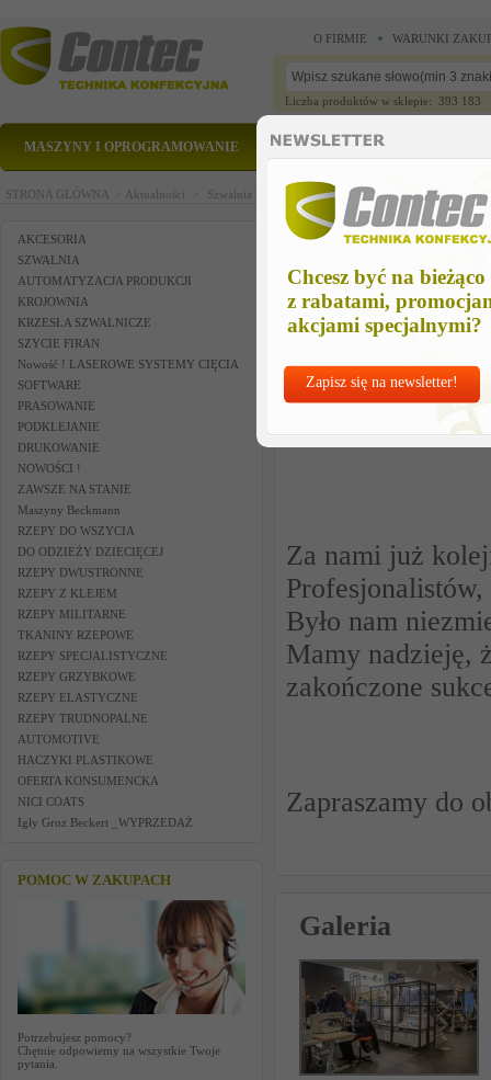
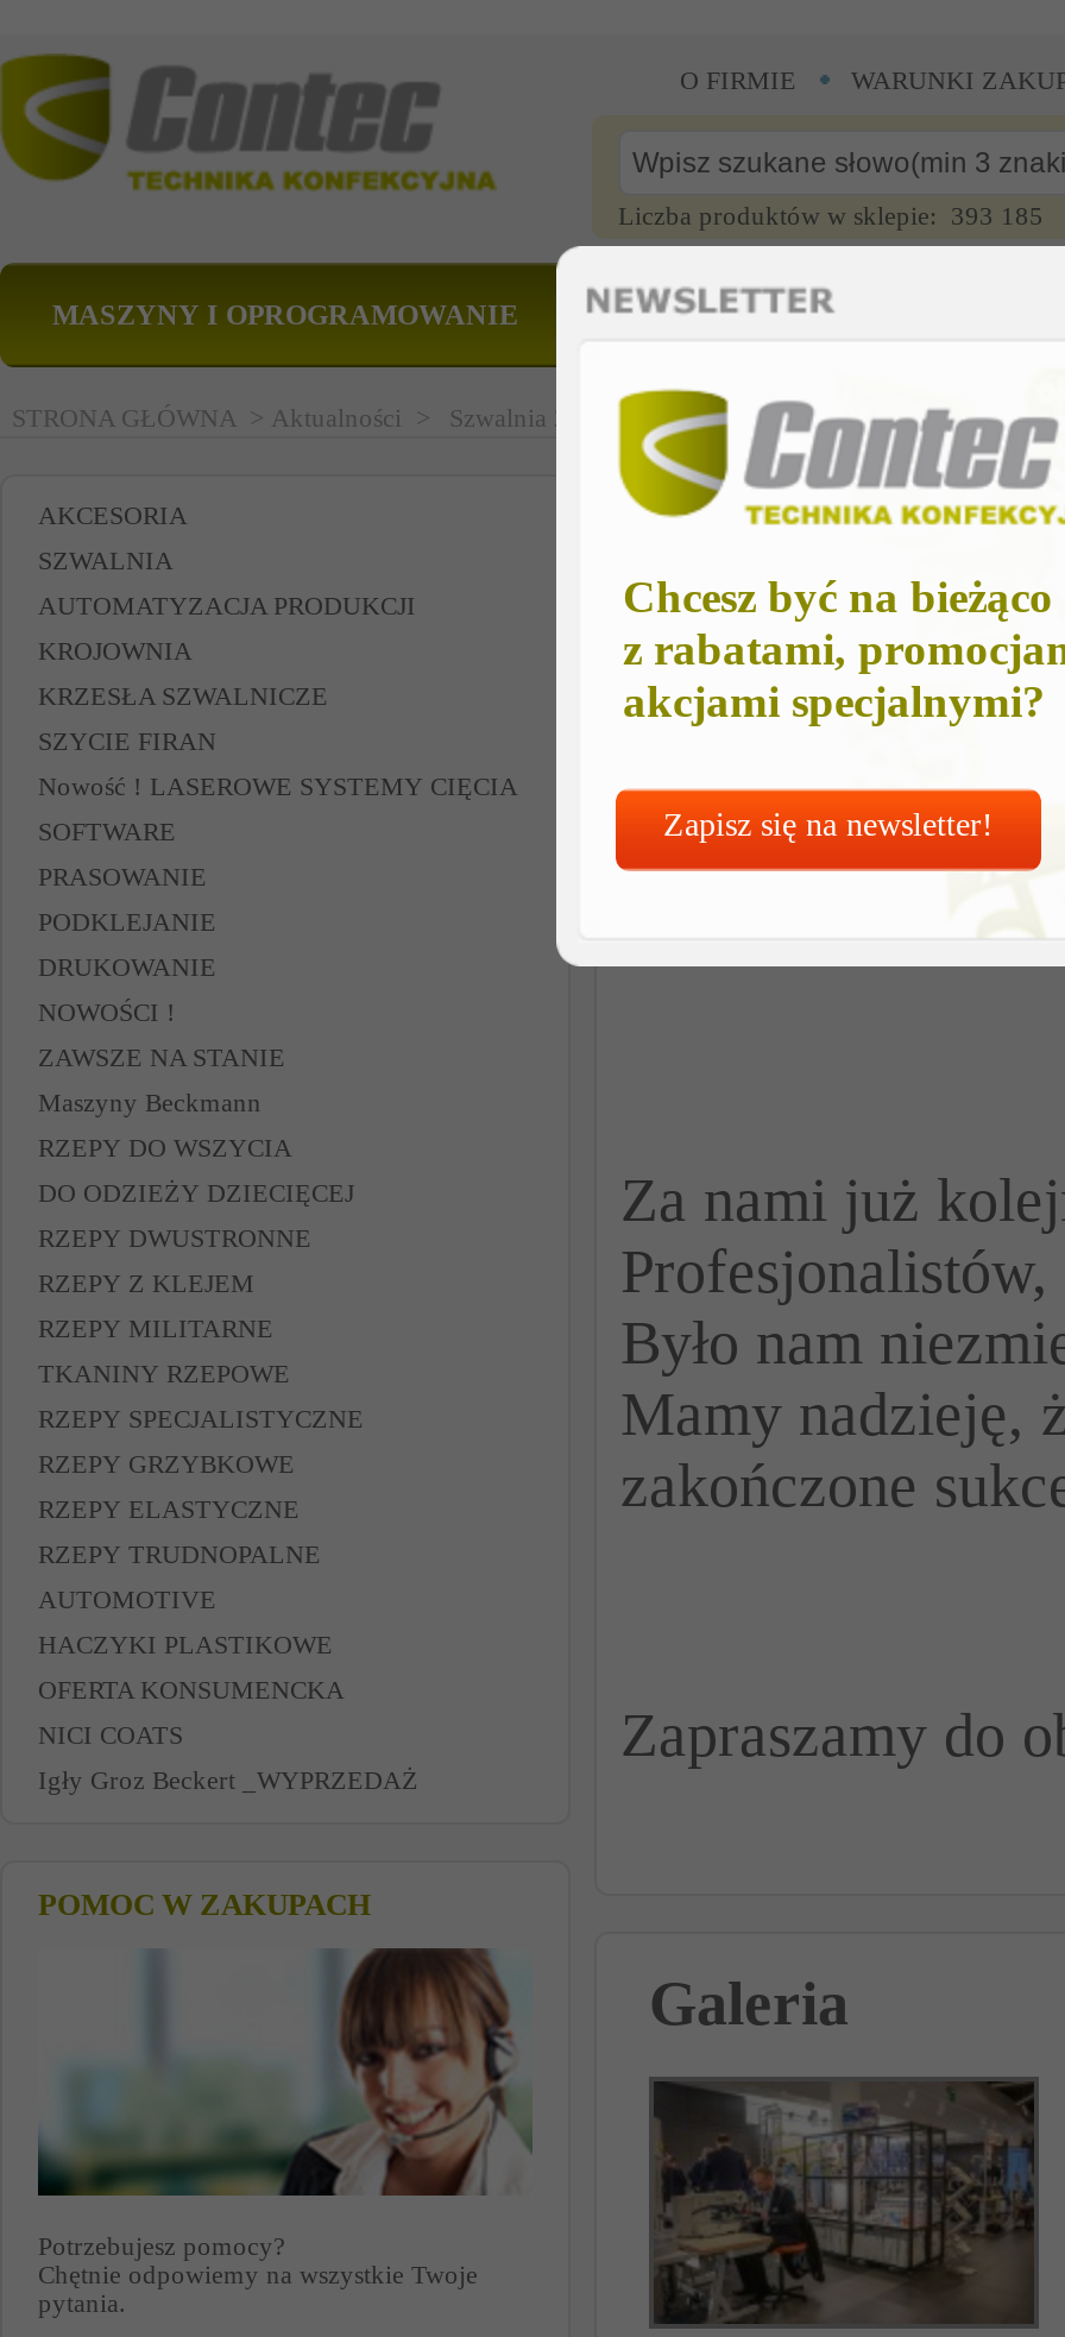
[285,94,481,107] Liczba produktów w sklepie: 393 183 -> [618,201,1044,229] Liczba produktów w sklepie: 393 185

